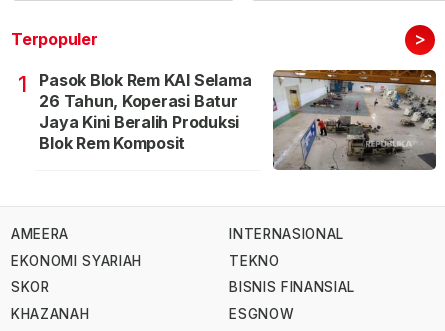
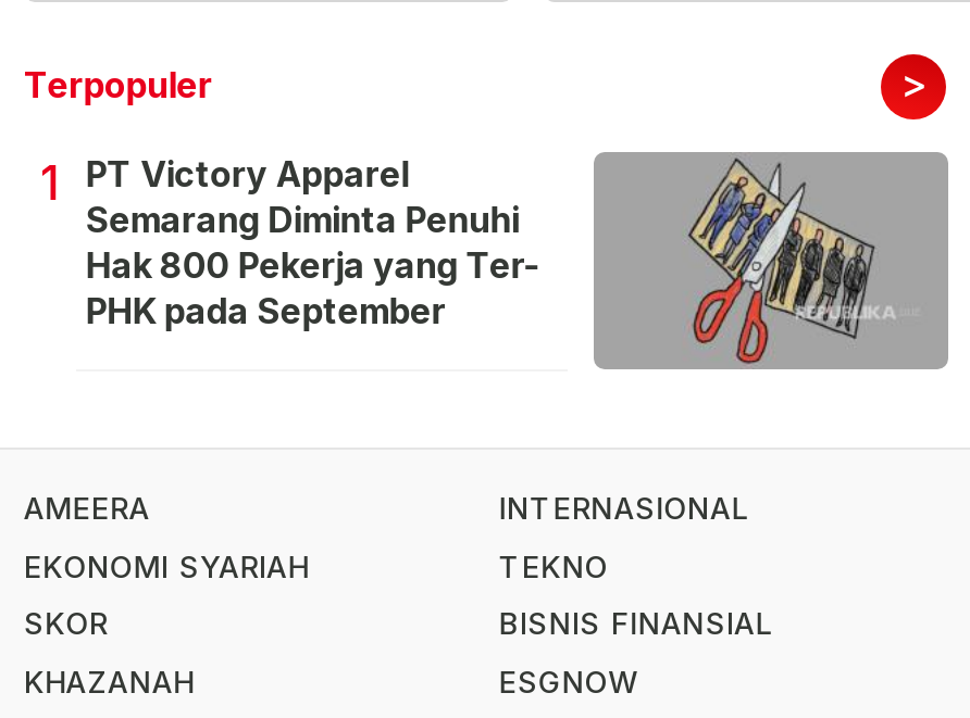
[39,69,436,170] [image] | Pasok Blok Rem KAI Selama | 26 Tahun, Koperasi Batur | Jaya Kini Beralih Produksi | Blok Rem Komposit -> [85,152,948,369] [image] | PT Victory Apparel | Semarang Diminta Penuhi | Hak 800 Pekerja yang Ter- | PHK pada September

